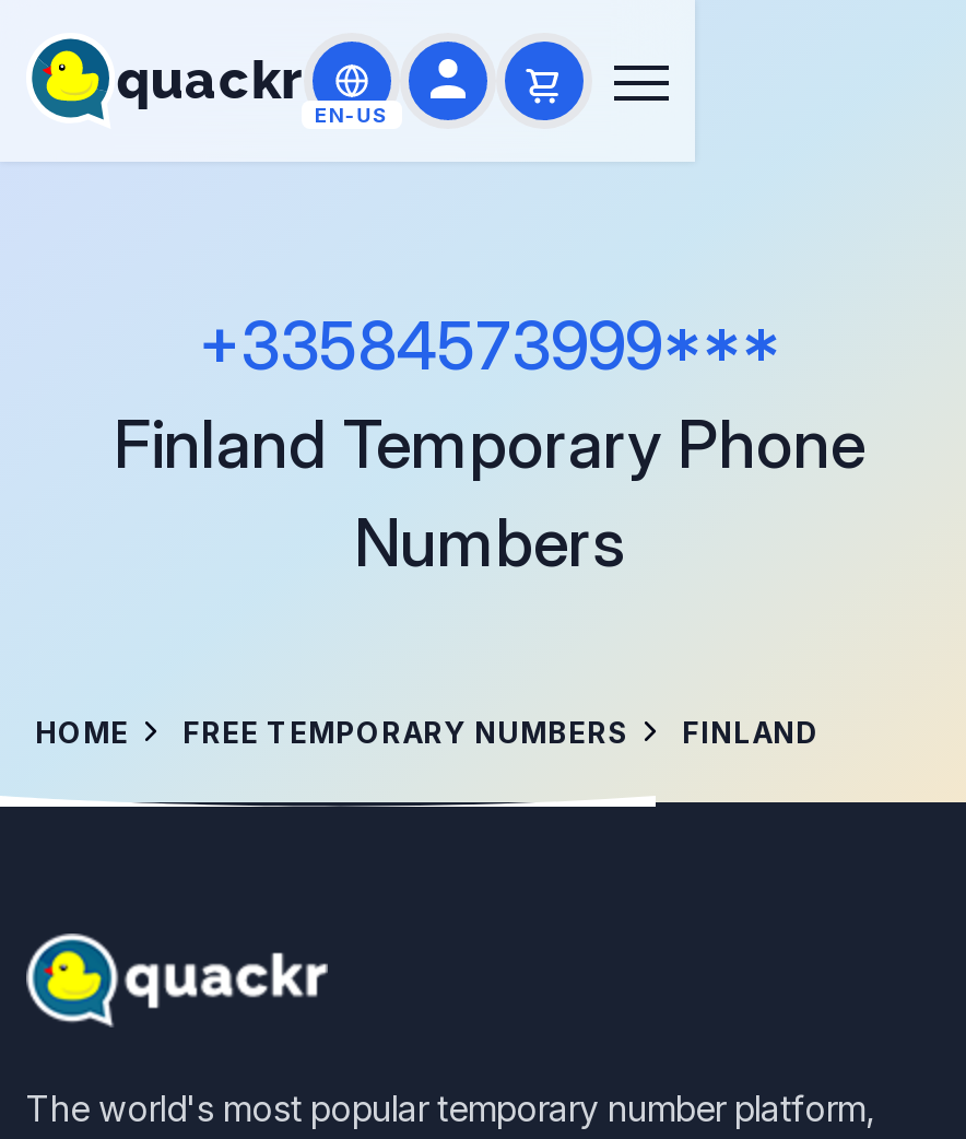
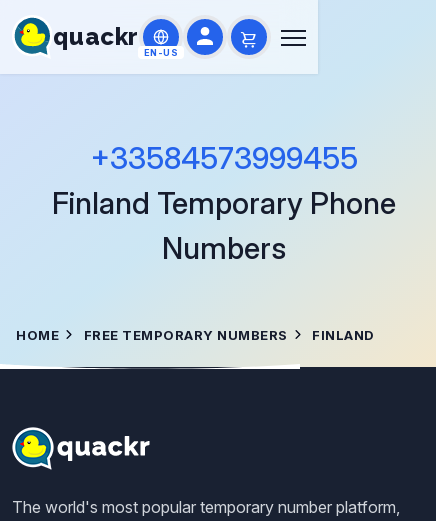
[199,306,780,385] +33584573999*** -> [90,140,357,176] +33584573999455

